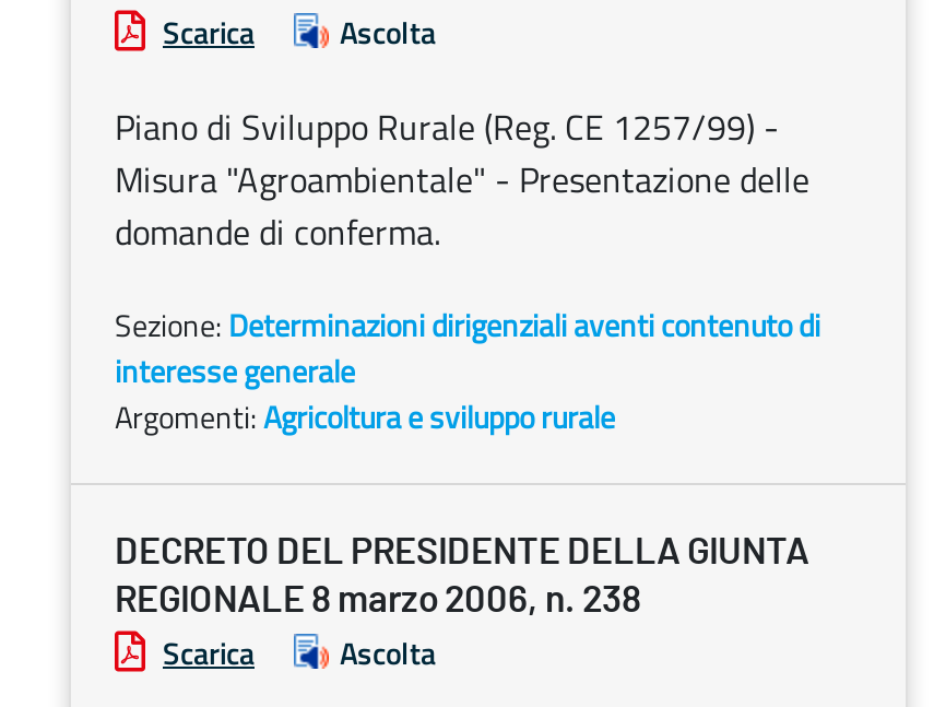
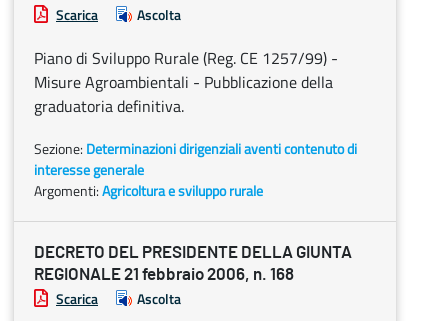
[115,153,809,258] Misura "Agroambientale" - Presentazione delle | domande di conferma. -> [34,70,333,118] Misure Agroambientali - Pubblicazione della | graduatoria definitiva.
[115,581,641,618] REGIONALE 8 marzo 2006, n. 238 -> [34,266,294,283] REGIONALE 21 febbraio 2006, n. 168

